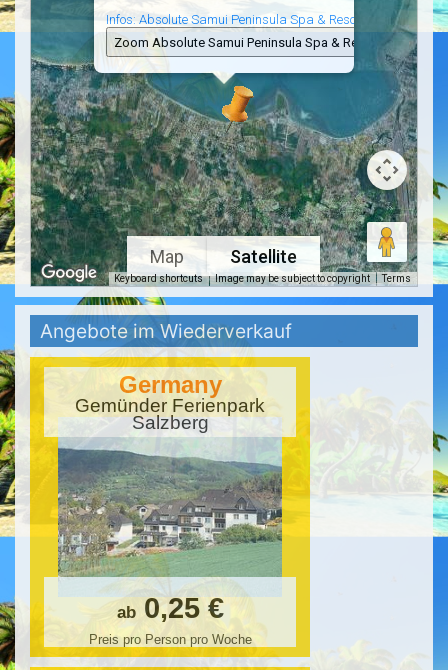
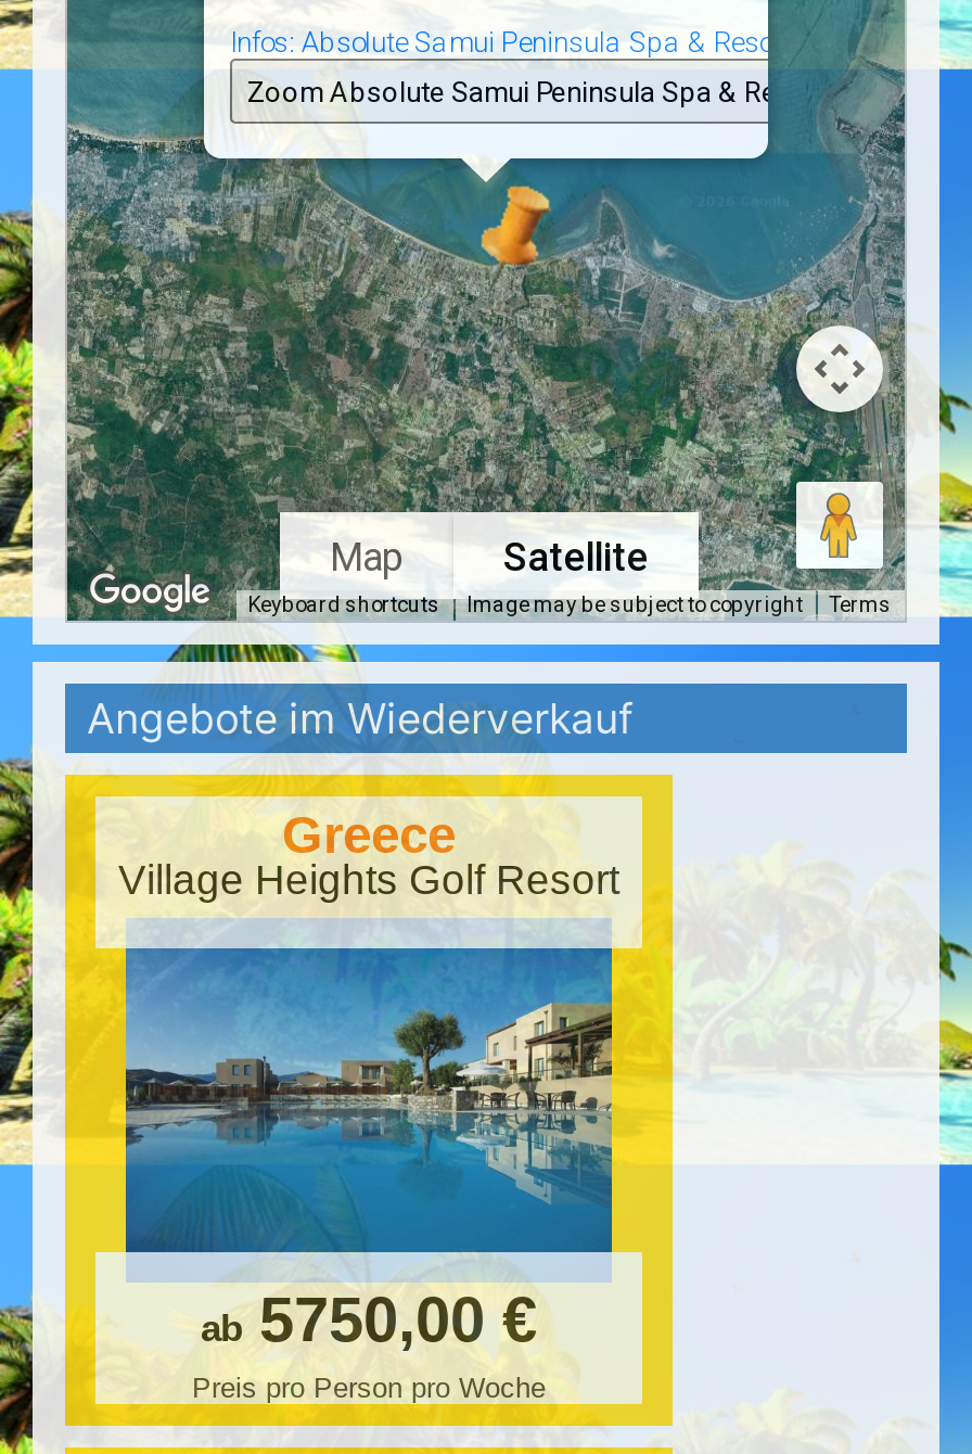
[75,371,265,433] Germany | Gemünder Ferienpark | Salzberg -> [118,805,619,903] Greece | Village Heights Golf Resort
[57,425,283,624] [image] | ab 0,25 € -> [124,920,614,1354] [image] | ab 5750,00 €

